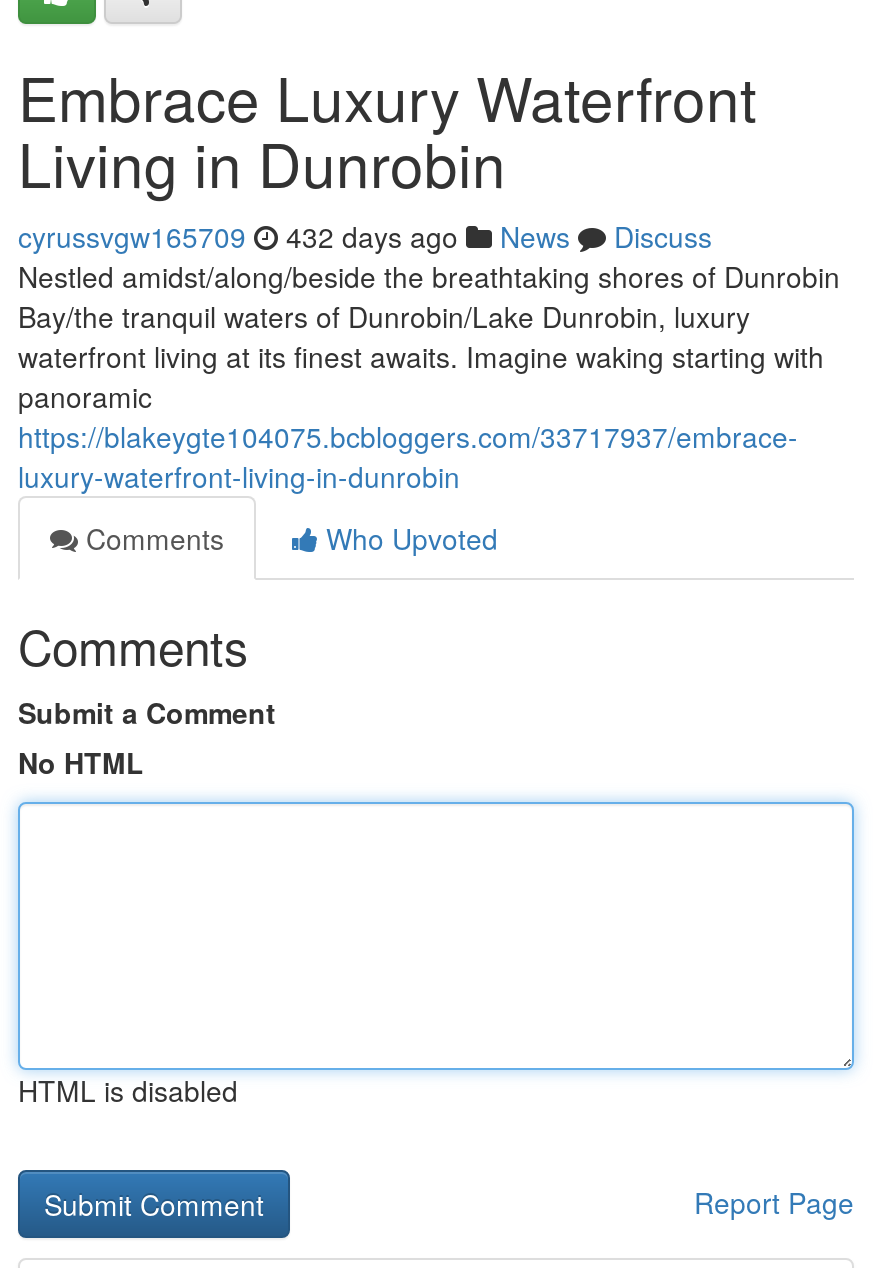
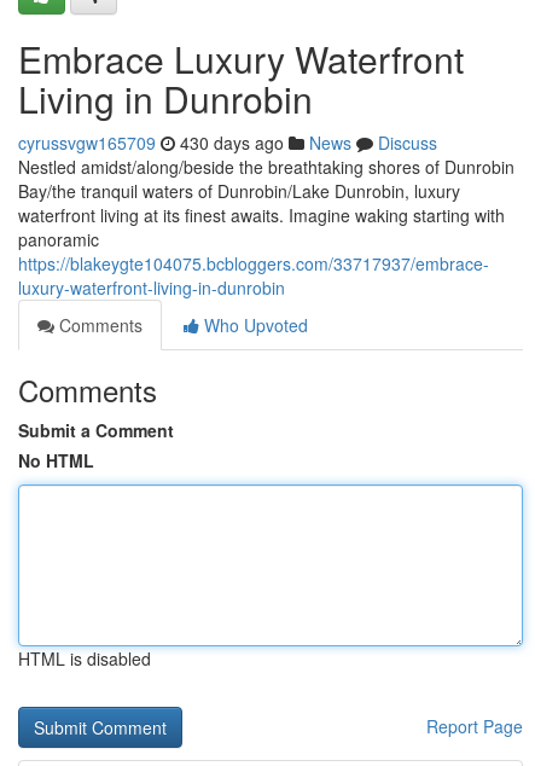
[18,216,712,256] cyrussvgw165709 432 days ago News Discuss -> [18,130,437,155] cyrussvgw165709 430 days ago News Discuss

